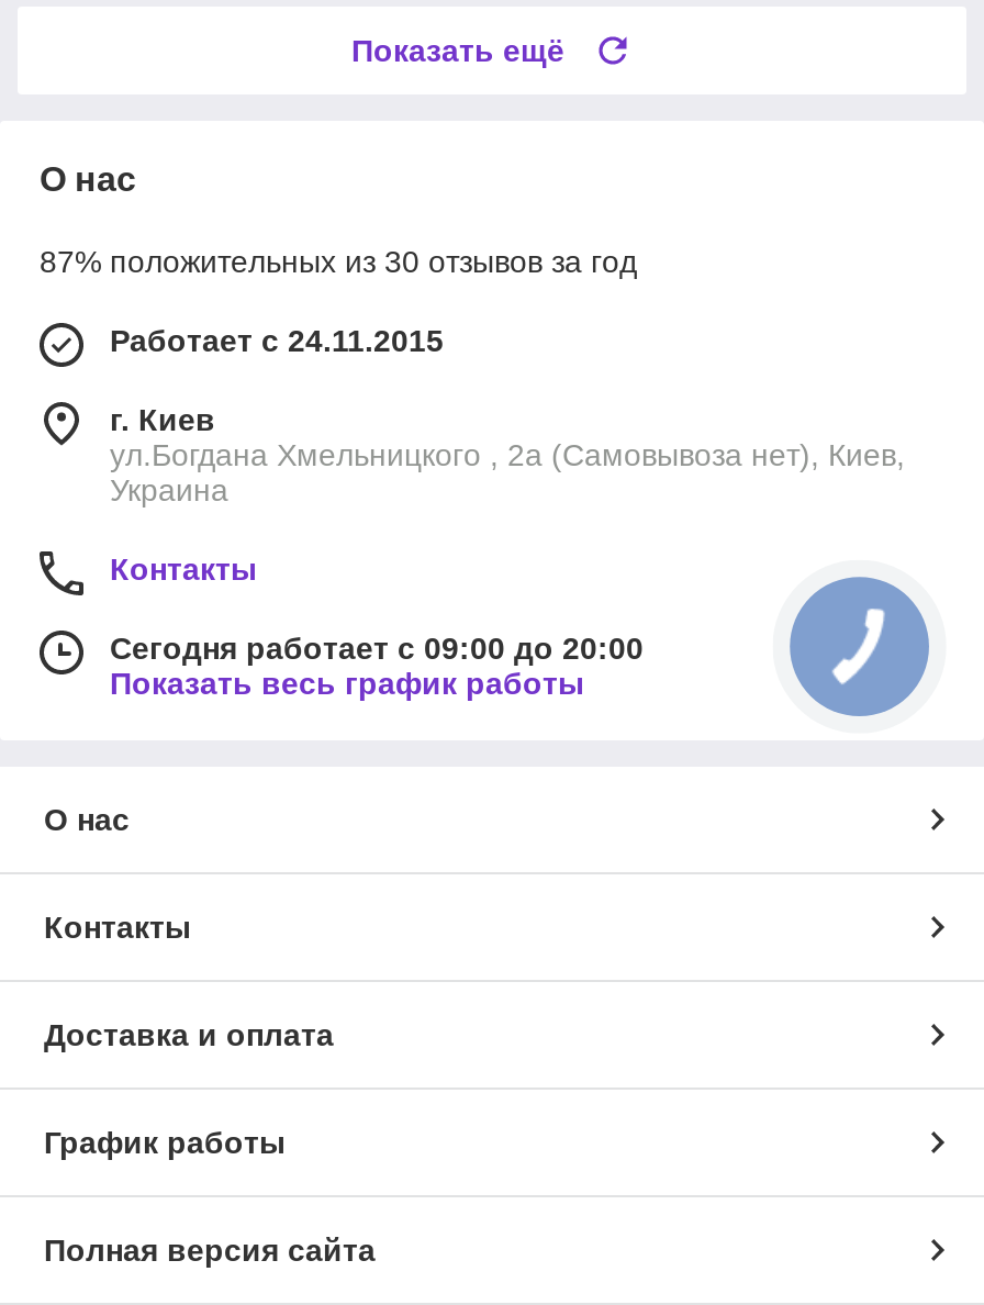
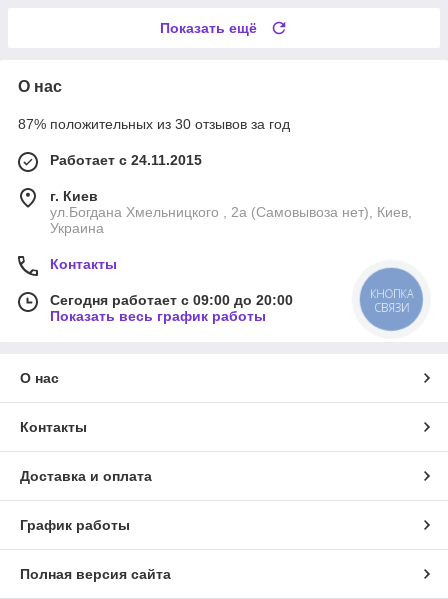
none -> [370,286,413,315] КНОПКА | СВЯЗИ

